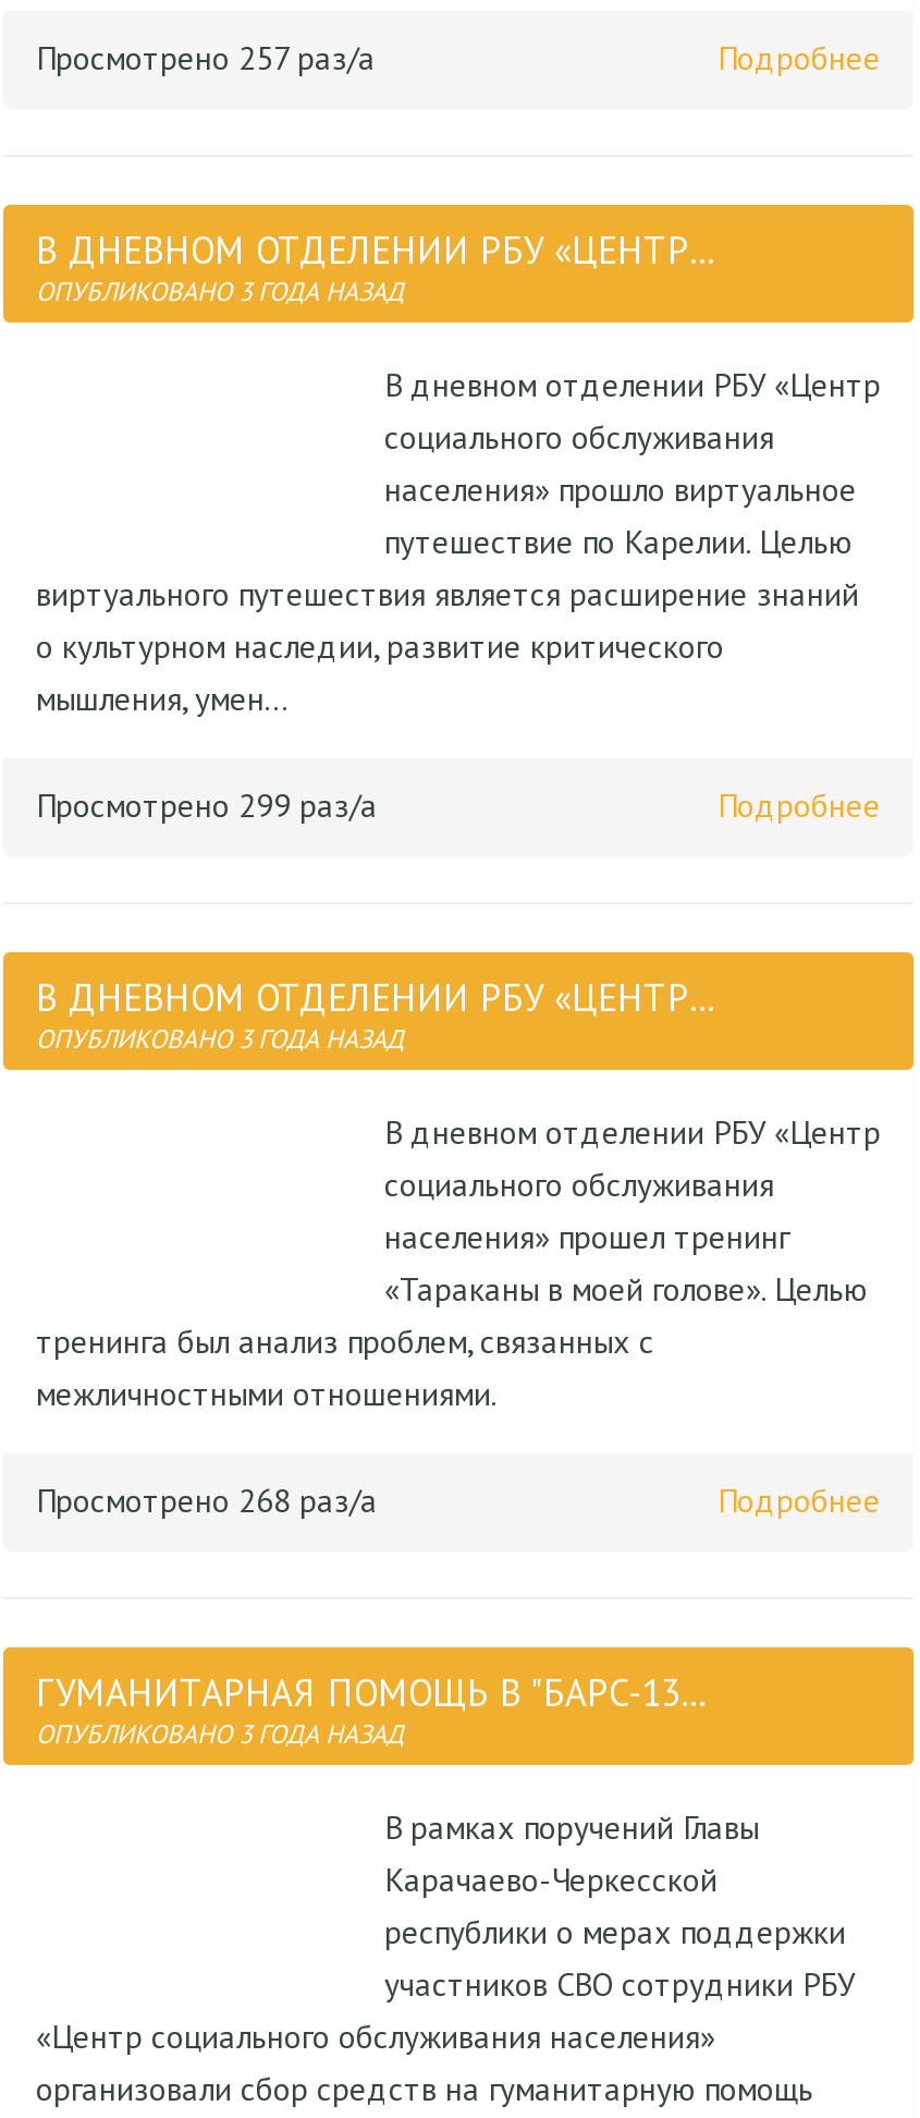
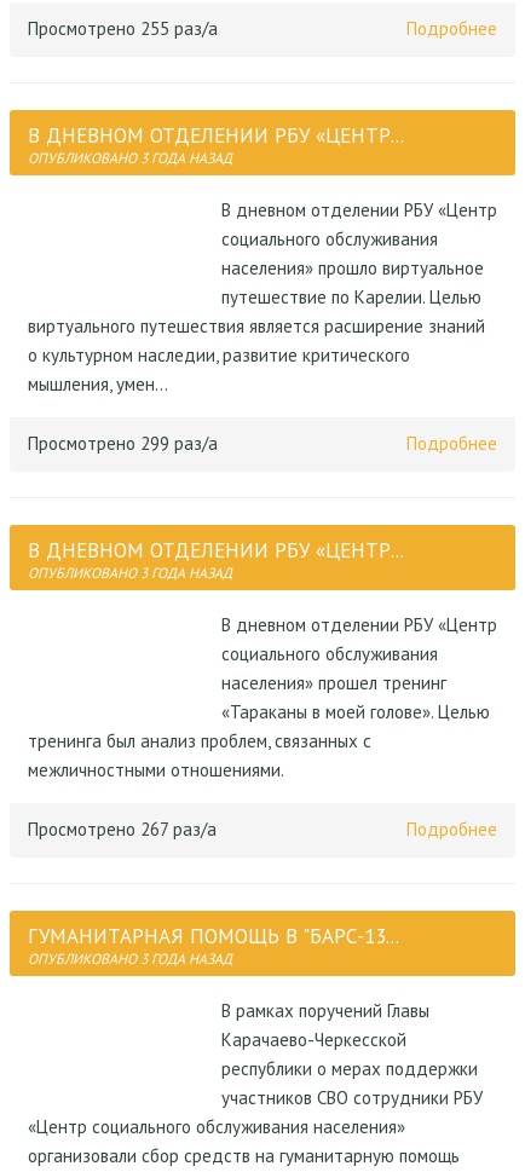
[36,37,376,78] Просмотрено 257 раз/а -> [28,17,218,40] Просмотрено 255 раз/а
[36,1480,378,1521] Просмотрено 268 раз/а -> [28,818,217,841] Просмотрено 267 раз/а

